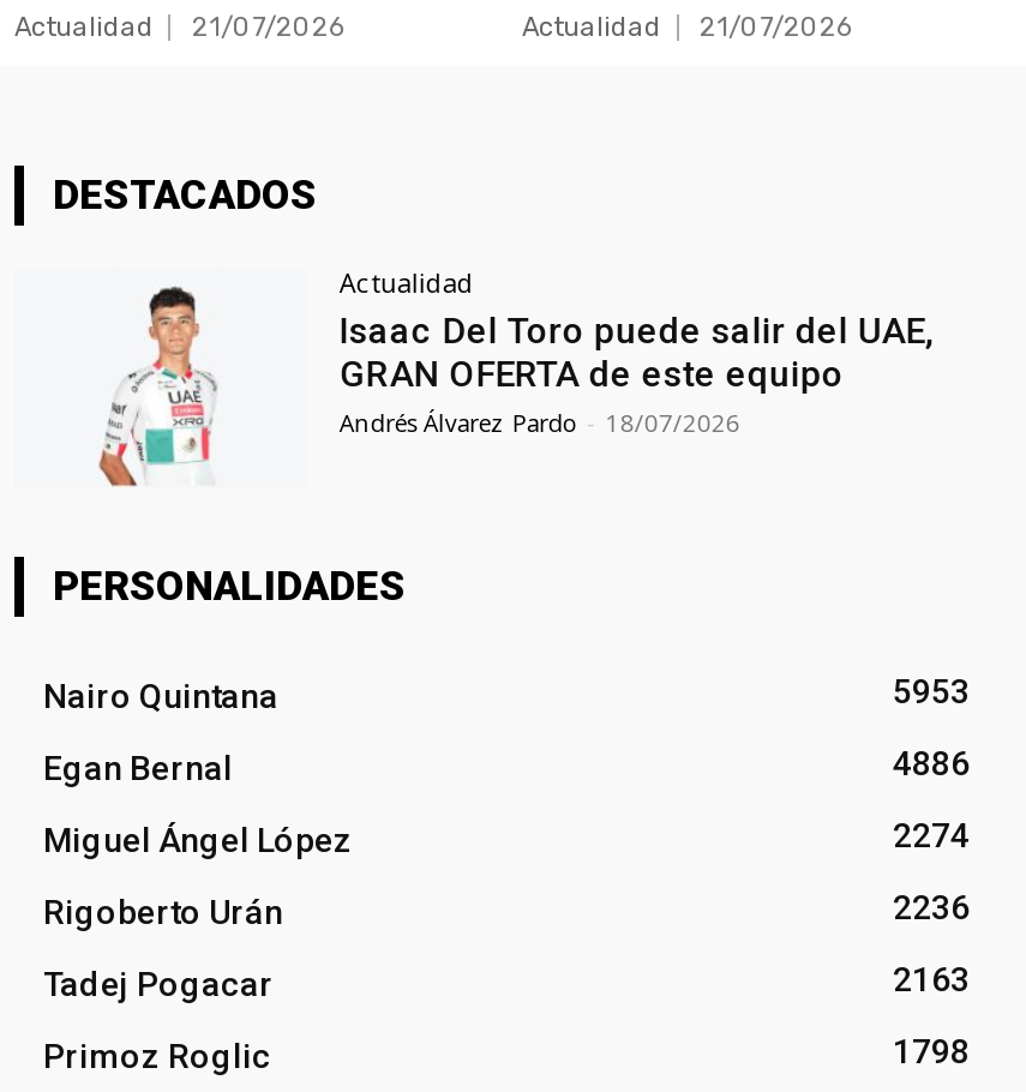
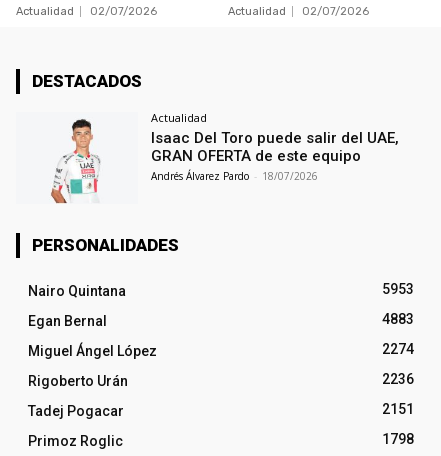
[14,10,346,42] Actualidad 21/07/2026 -> [16,5,157,18] Actualidad 02/07/2026
[522,10,853,42] Actualidad 21/07/2026 -> [227,5,368,18] Actualidad 02/07/2026
[893,744,970,782] 4886 -> [382,310,414,326] 4883
[893,960,970,998] 2163 -> [382,400,414,416] 2151

